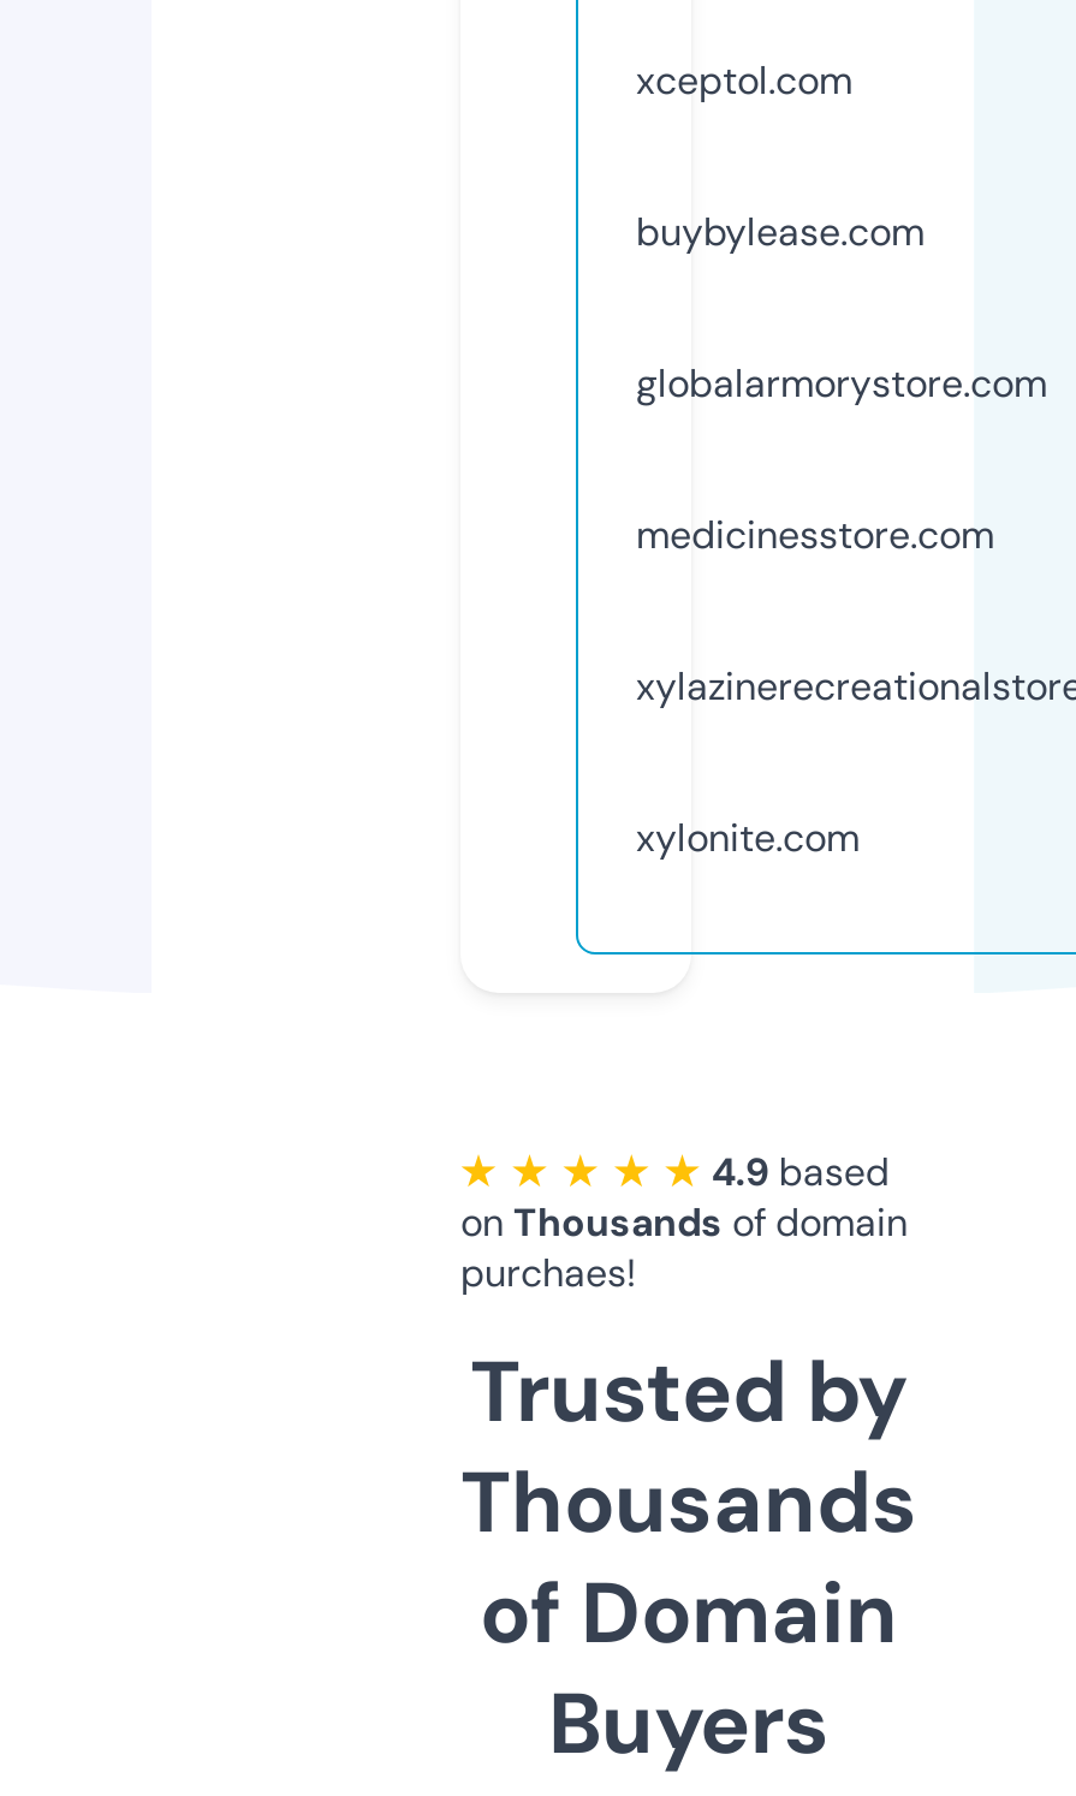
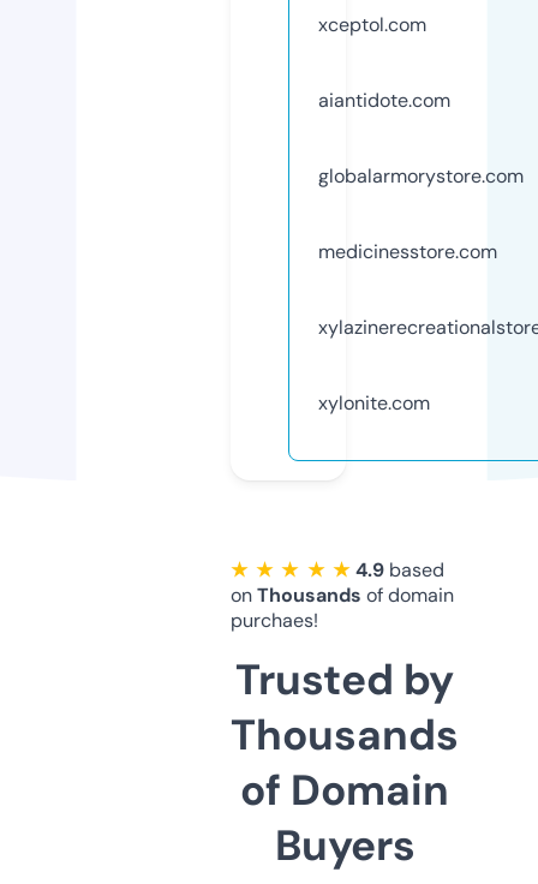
[636,206,925,257] buybylease.com -> [318,87,450,113] aiantidote.com

